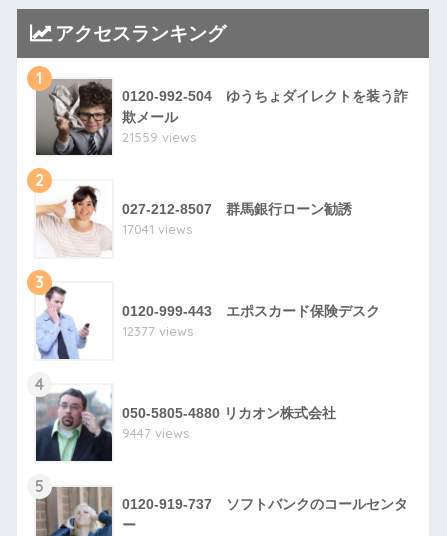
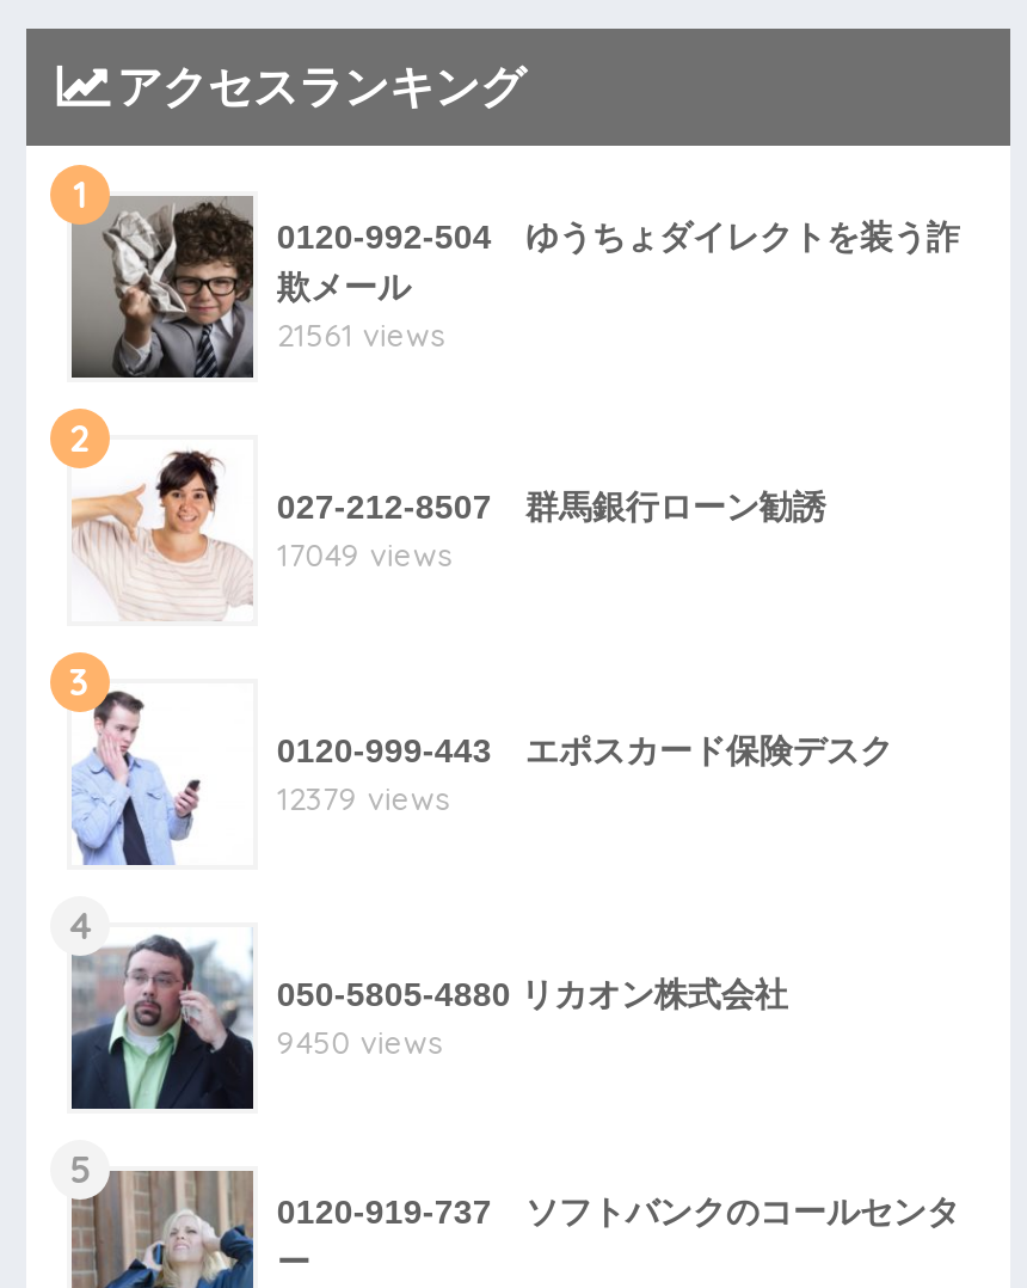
[122,129,196,145] 21559 views -> [277,316,444,354] 21561 views
[122,221,192,237] 17041 views -> [277,536,451,574] 17049 views
[122,323,193,339] 12377 views -> [277,779,449,818] 12379 views
[122,425,189,441] 9447 views -> [277,1023,442,1061] 9450 views

